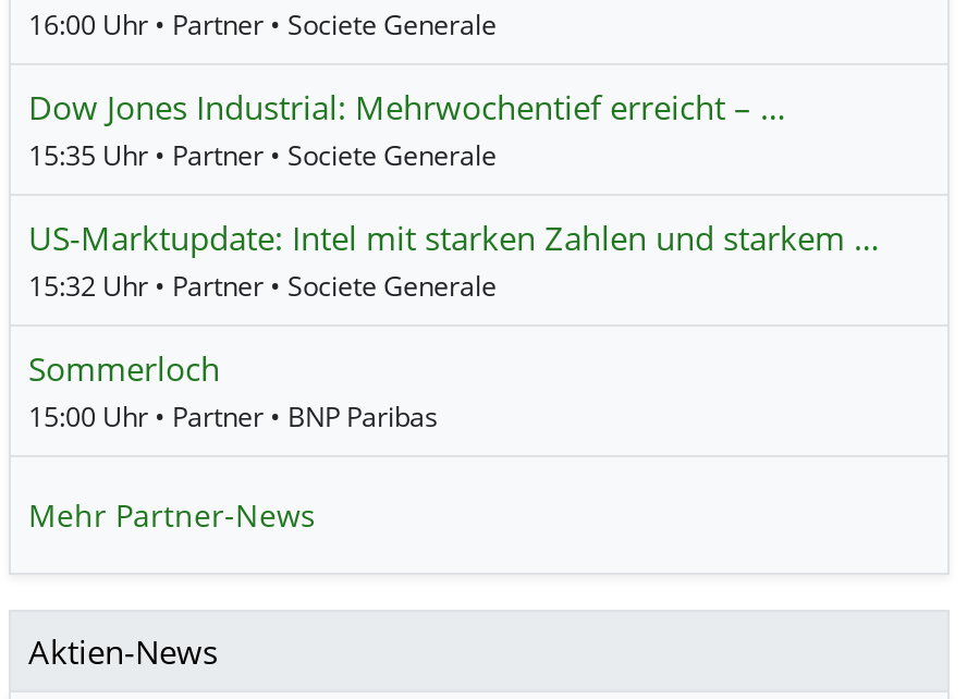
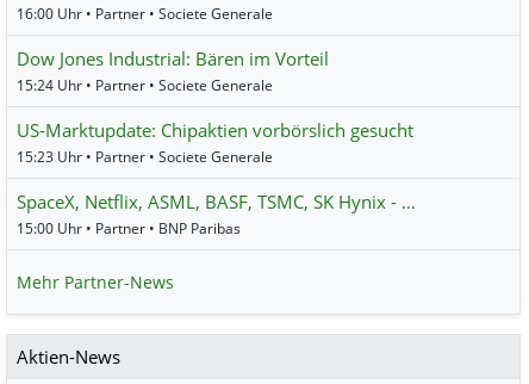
[28,85,786,174] Dow Jones Industrial: Mehrwochentief erreicht – … | 15:35 Uhr • Partner • Societe Generale -> [17,47,329,95] Dow Jones Industrial: Bären im Vorteil | 15:24 Uhr • Partner • Societe Generale
[28,216,880,305] US-Marktupdate: Intel mit starken Zahlen und starkem … | 15:32 Uhr • Partner • Societe Generale -> [17,118,413,167] US-Marktupdate: Chipaktien vorbörslich gesucht | 15:23 Uhr • Partner • Societe Generale
[28,346,220,390] Sommerloch -> [17,190,416,213] SpaceX, Netflix, ASML, BASF, TSMC, SK Hynix - …

